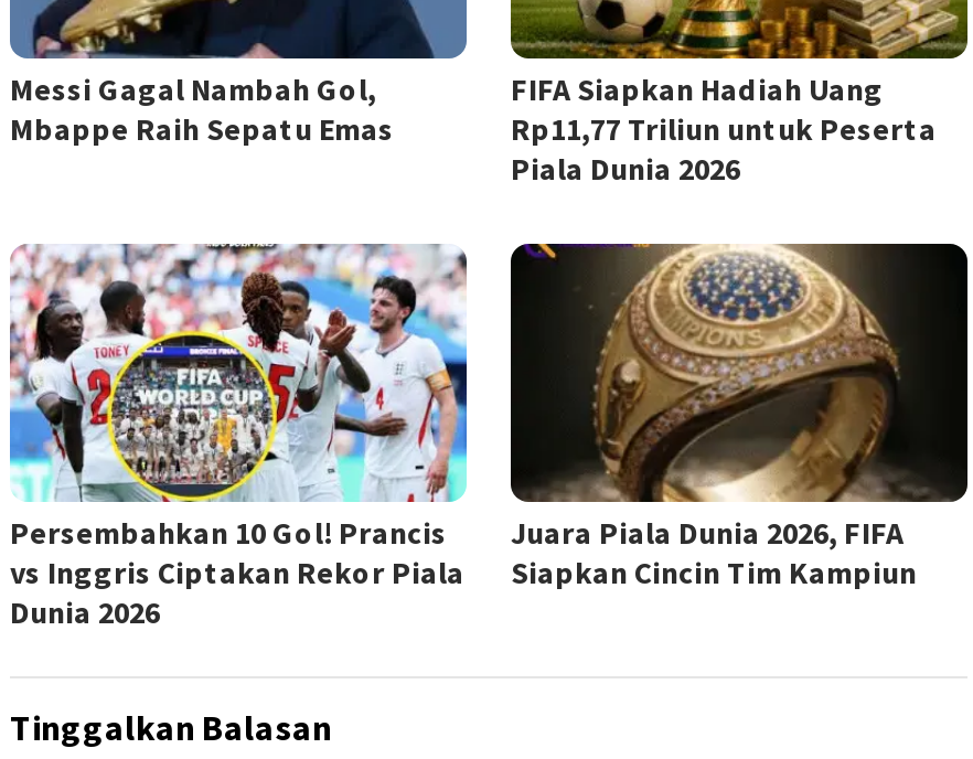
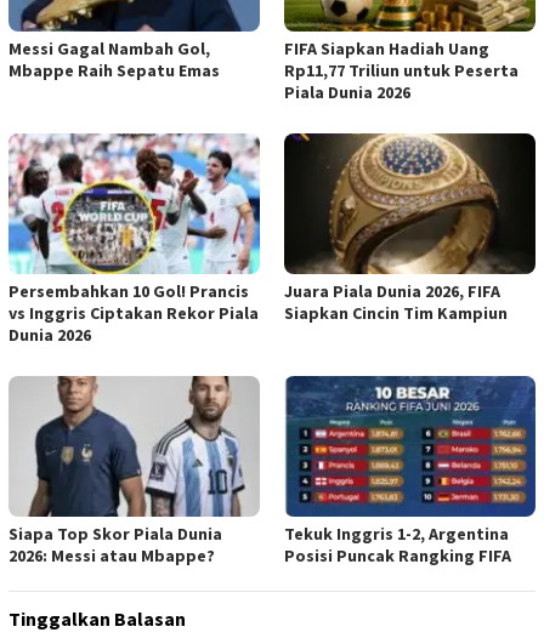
none -> [8,375,260,566] [image] | Siapa Top Skor Piala Dunia | 2026: Messi atau Mbappe?
none -> [284,375,537,566] [image] | Tekuk Inggris 1-2, Argentina | Posisi Puncak Rangking FIFA

